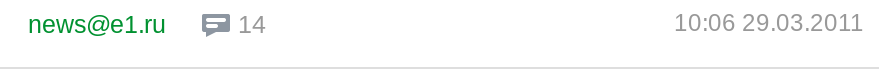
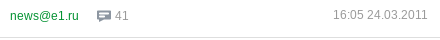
[238,9,864,39] 14 | 10:06 29.03.2011 -> [115,8,428,23] 41 | 16:05 24.03.2011

